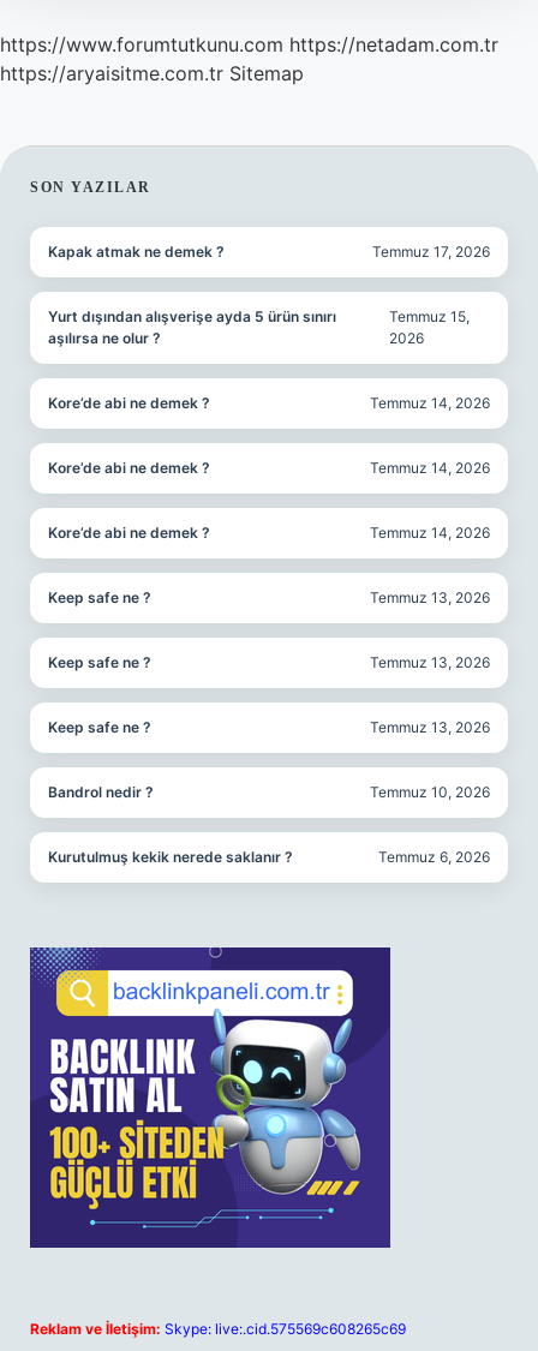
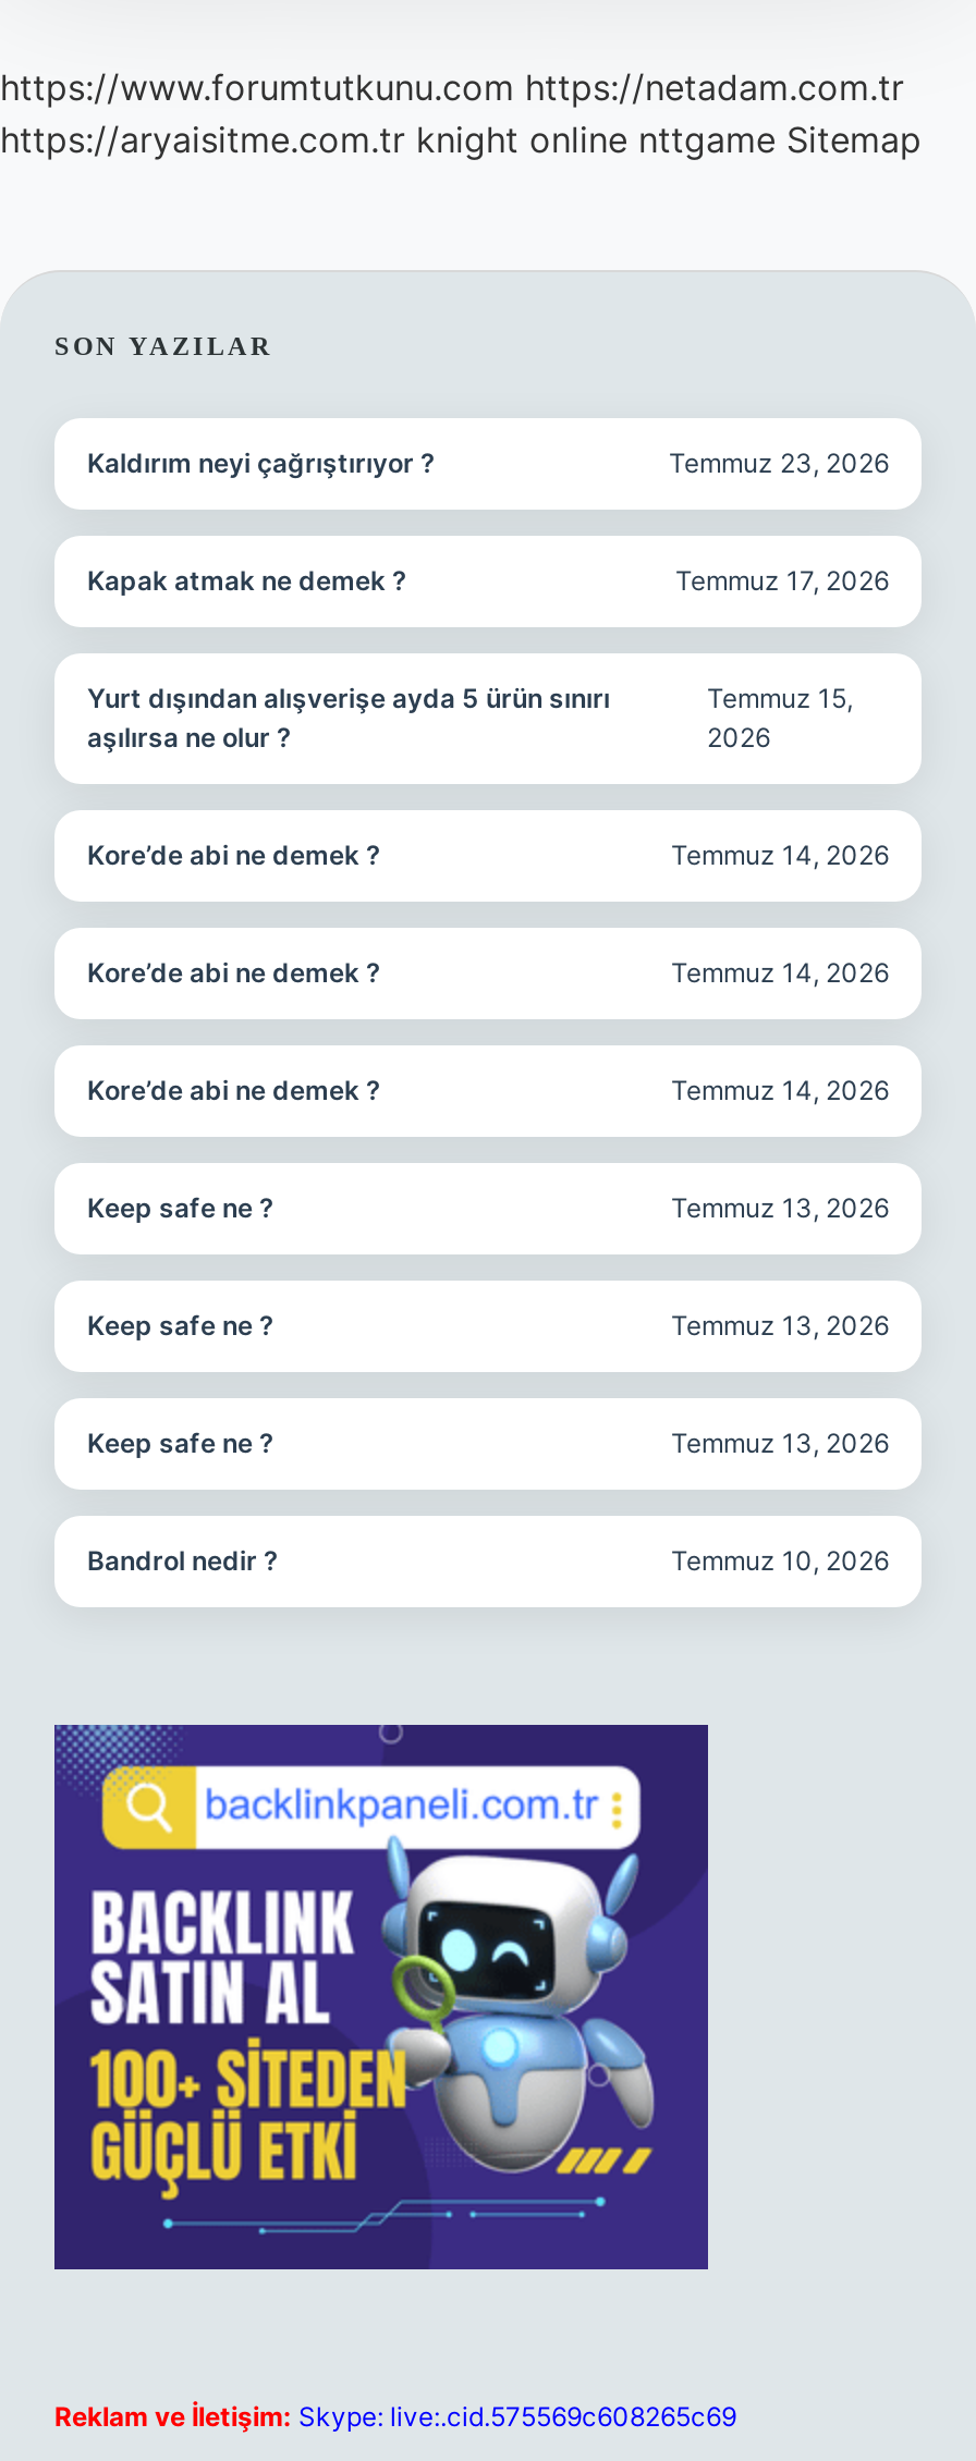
[0,61,304,85] https://aryaisitme.com.tr Sitemap -> [0,118,922,161] https://aryaisitme.com.tr knight online nttgame Sitemap
none -> [87,446,889,479] Kaldırım neyi çağrıştırıyor ? | Temmuz 23, 2026
moved [48,243,490,801] -> [87,564,889,1577]: Kapak atmak ne demek ? | Temmuz 17, 2026 | Yurt dışından alışverişe ayda 5 ürün sınırı | ... | Bandrol nedir ? | Temmuz 10, 2026
[48,848,490,866] Kurutulmuş kekik nerede saklanır ? | Temmuz 6, 2026 -> none

